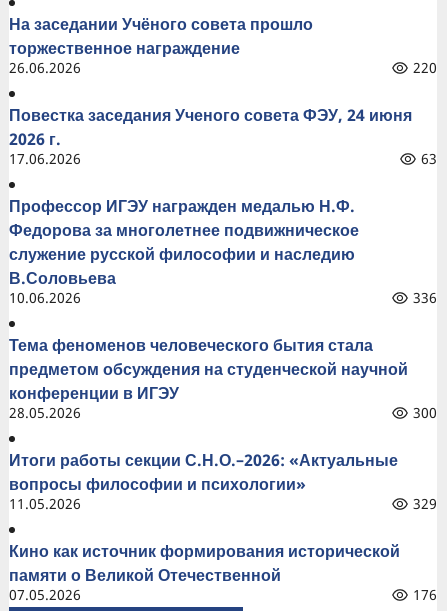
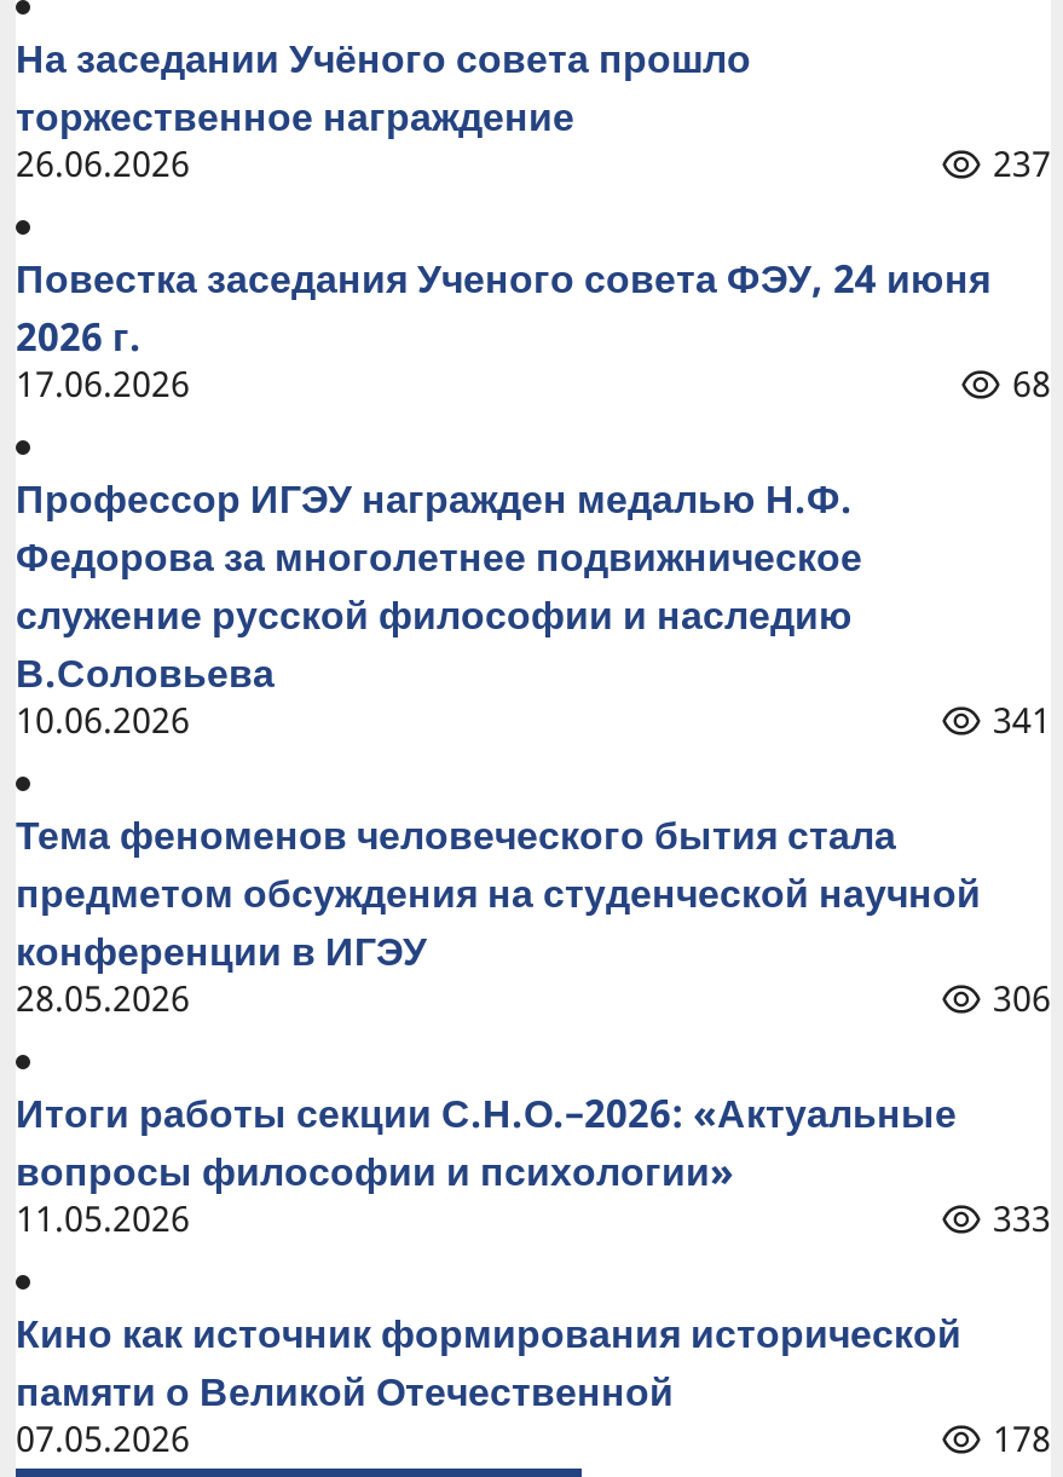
[413,58,437,77] 220 -> [993,141,1051,187] 237
[421,149,437,168] 63 -> [1012,361,1051,407] 68
[413,288,437,307] 336 -> [993,697,1051,743] 341
[413,403,437,422] 300 -> [993,975,1051,1021] 306
[413,494,437,513] 329 -> [993,1195,1051,1241] 333
[413,585,437,604] 176 -> [993,1416,1051,1462] 178

